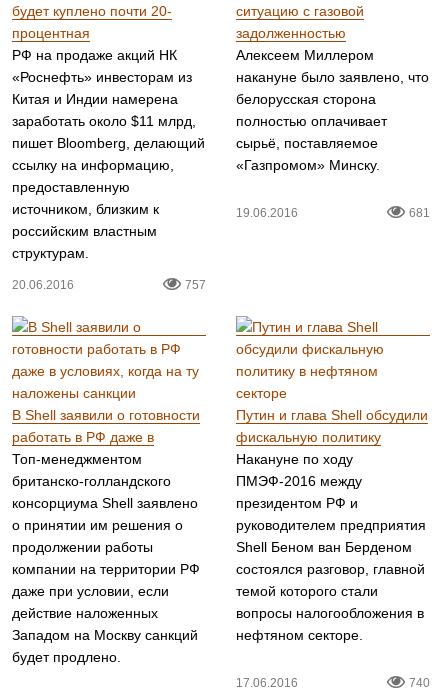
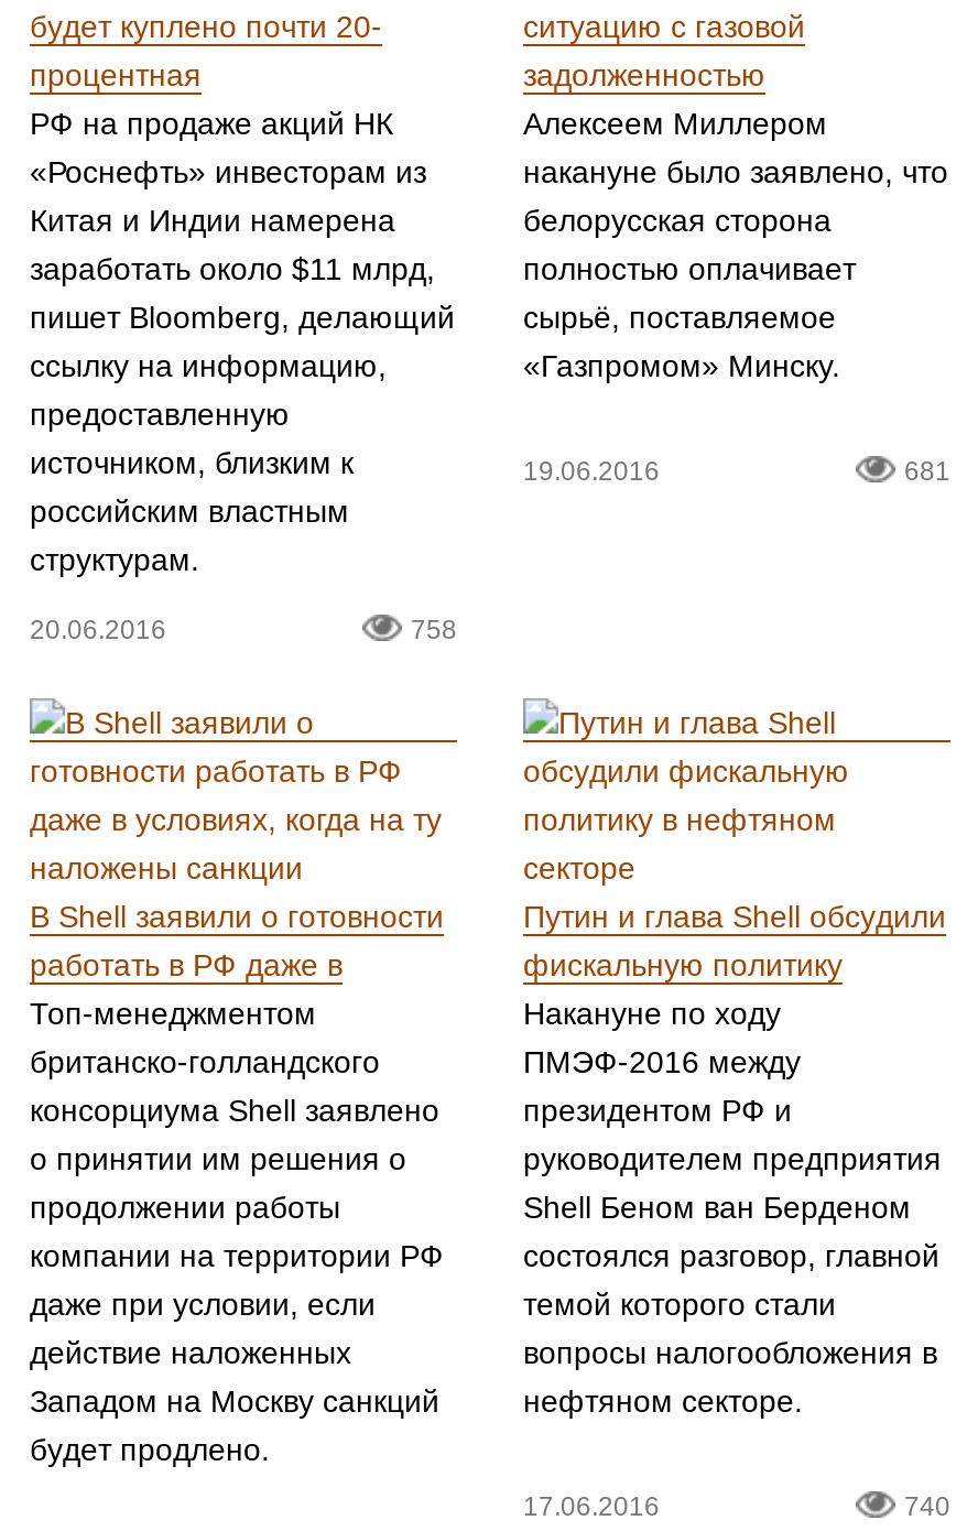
[185,278,206,292] 757 -> [411,613,457,644] 758

